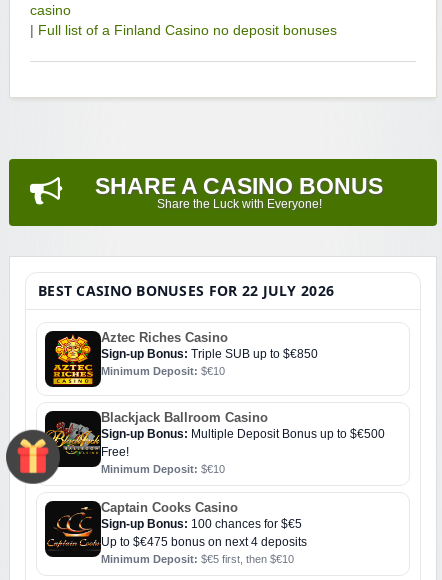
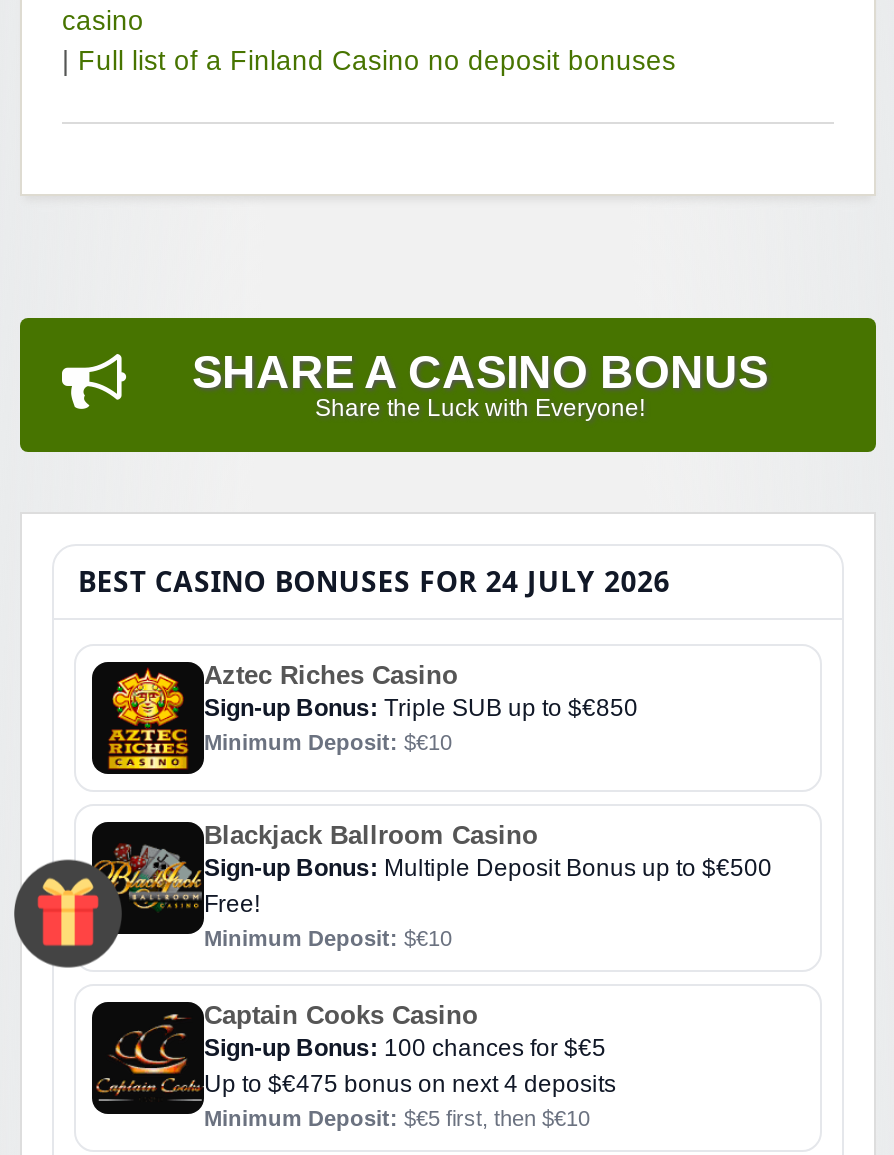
[38,281,334,300] BEST CASINO BONUSES FOR 22 JULY 2026 -> [78,562,670,600] BEST CASINO BONUSES FOR 24 JULY 2026

